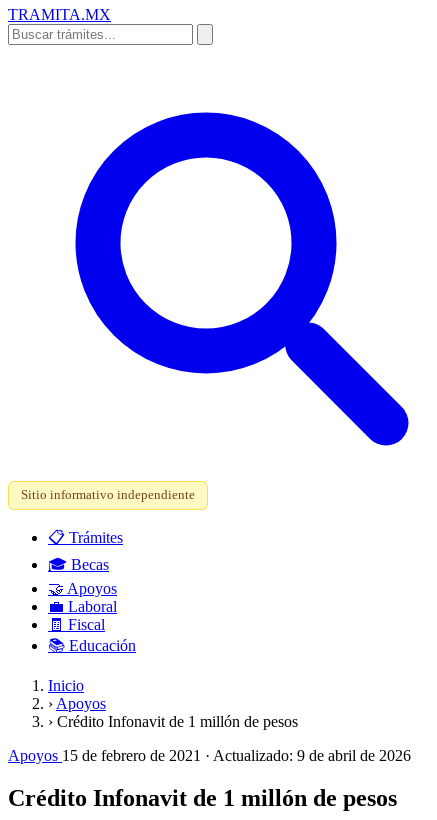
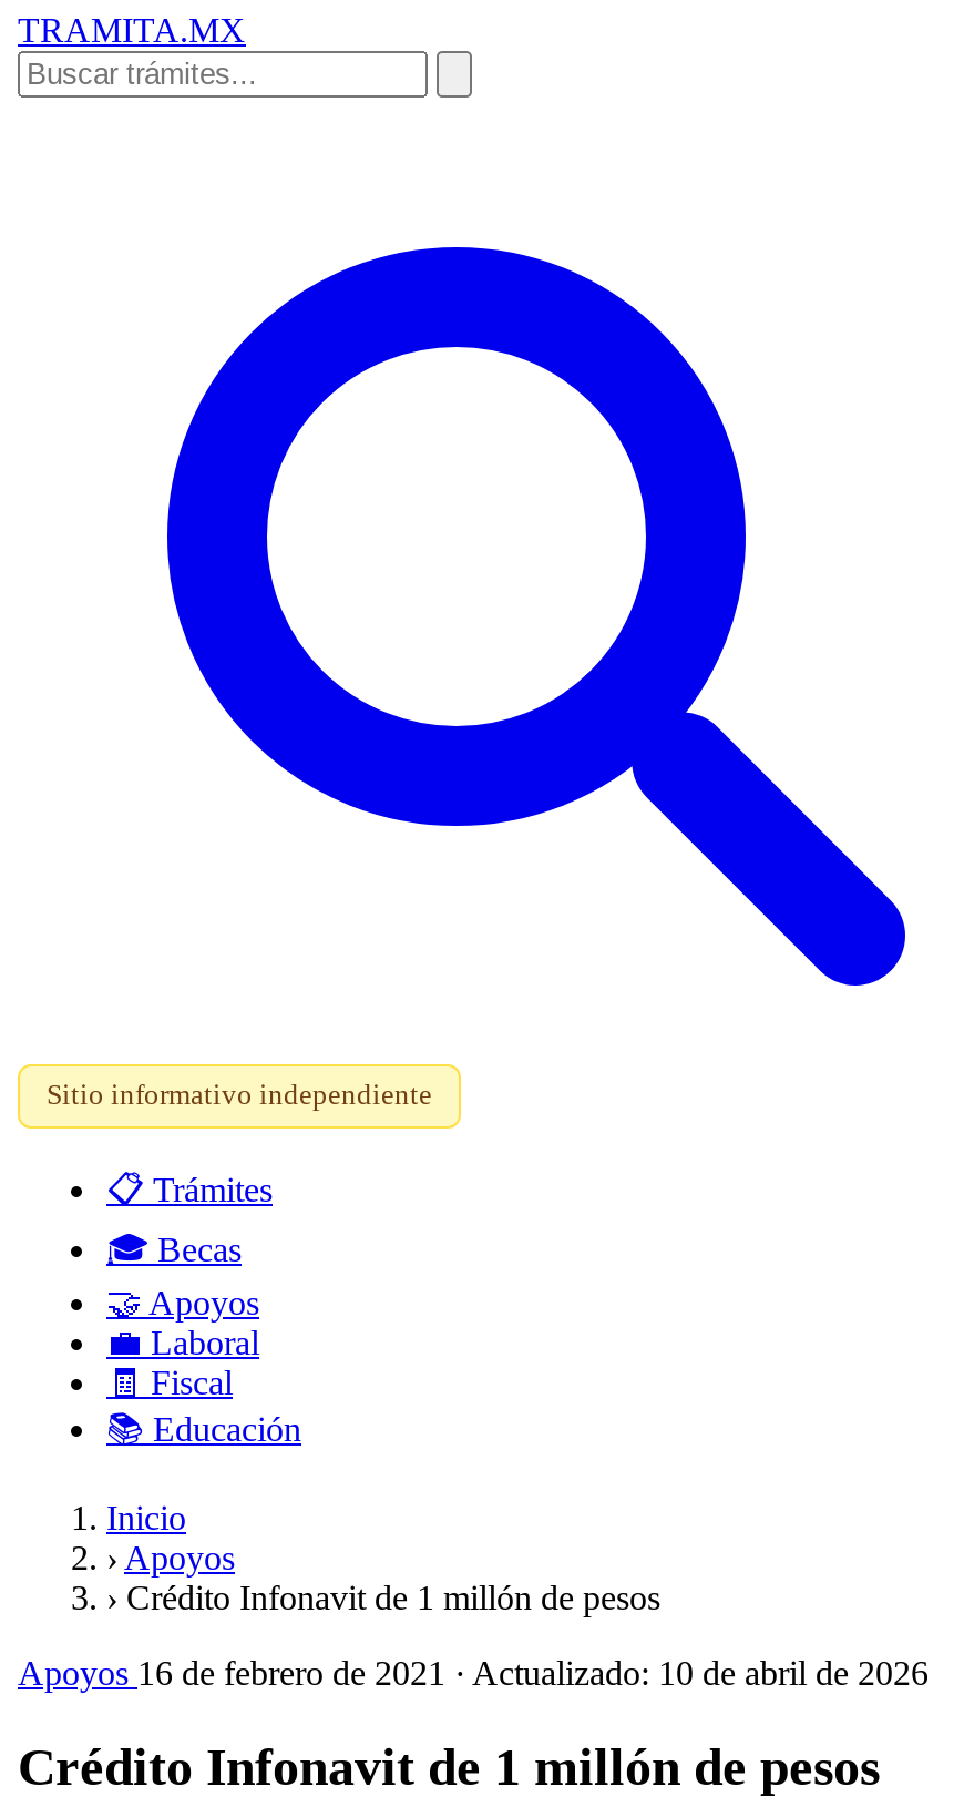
[8,747,411,764] Apoyos 15 de febrero de 2021 · Actualizado: 9 de abril de 2026 -> [18,1654,929,1692] Apoyos 16 de febrero de 2021 · Actualizado: 10 de abril de 2026

